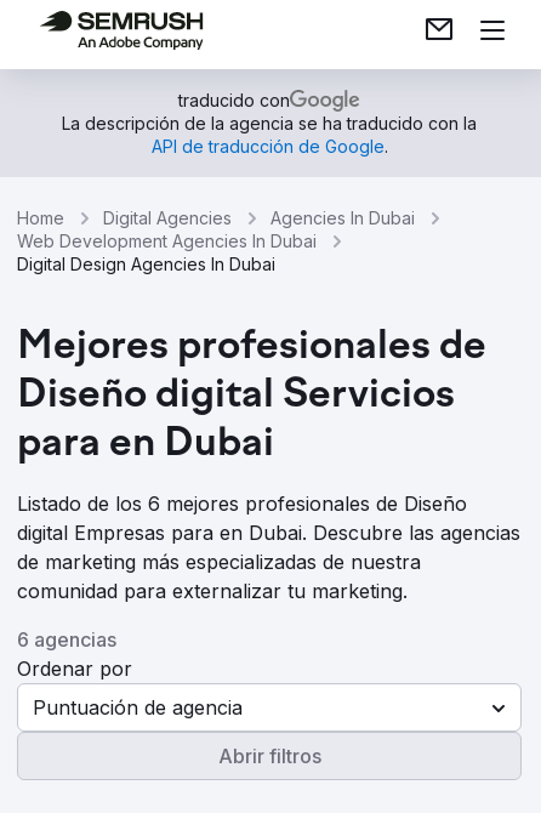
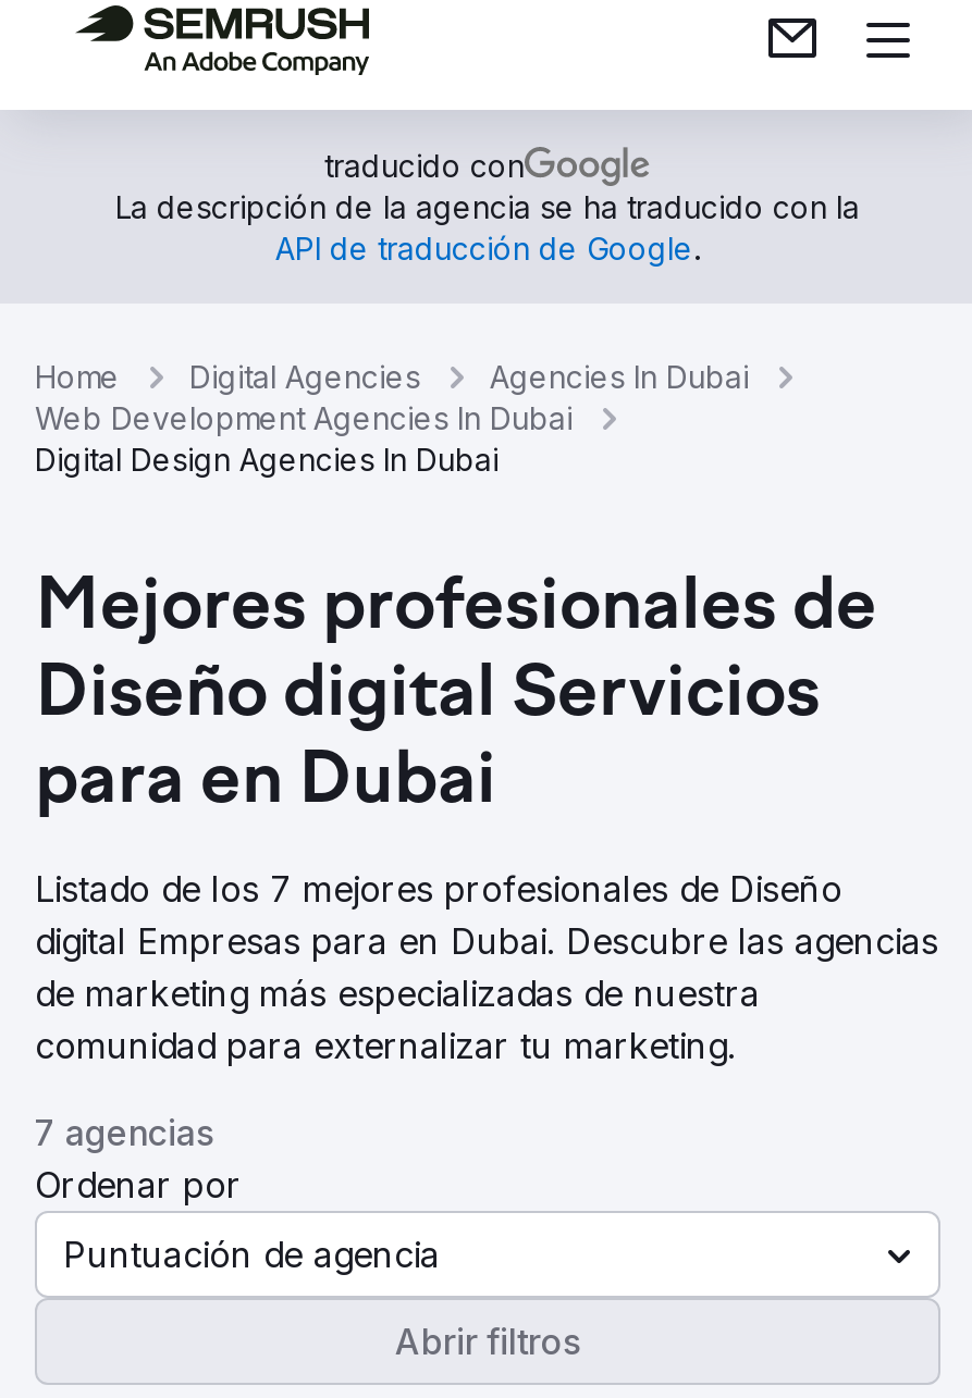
[17,491,467,516] Listado de los 6 mejores profesionales de Diseño -> [35,867,842,911] Listado de los 7 mejores profesionales de Diseño
[17,627,116,652] 6 agencias -> [35,1111,213,1154] 7 agencias

